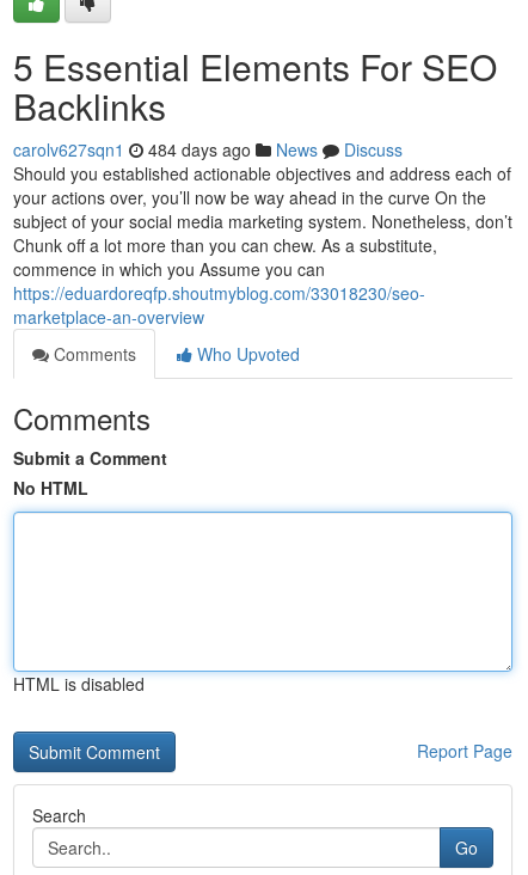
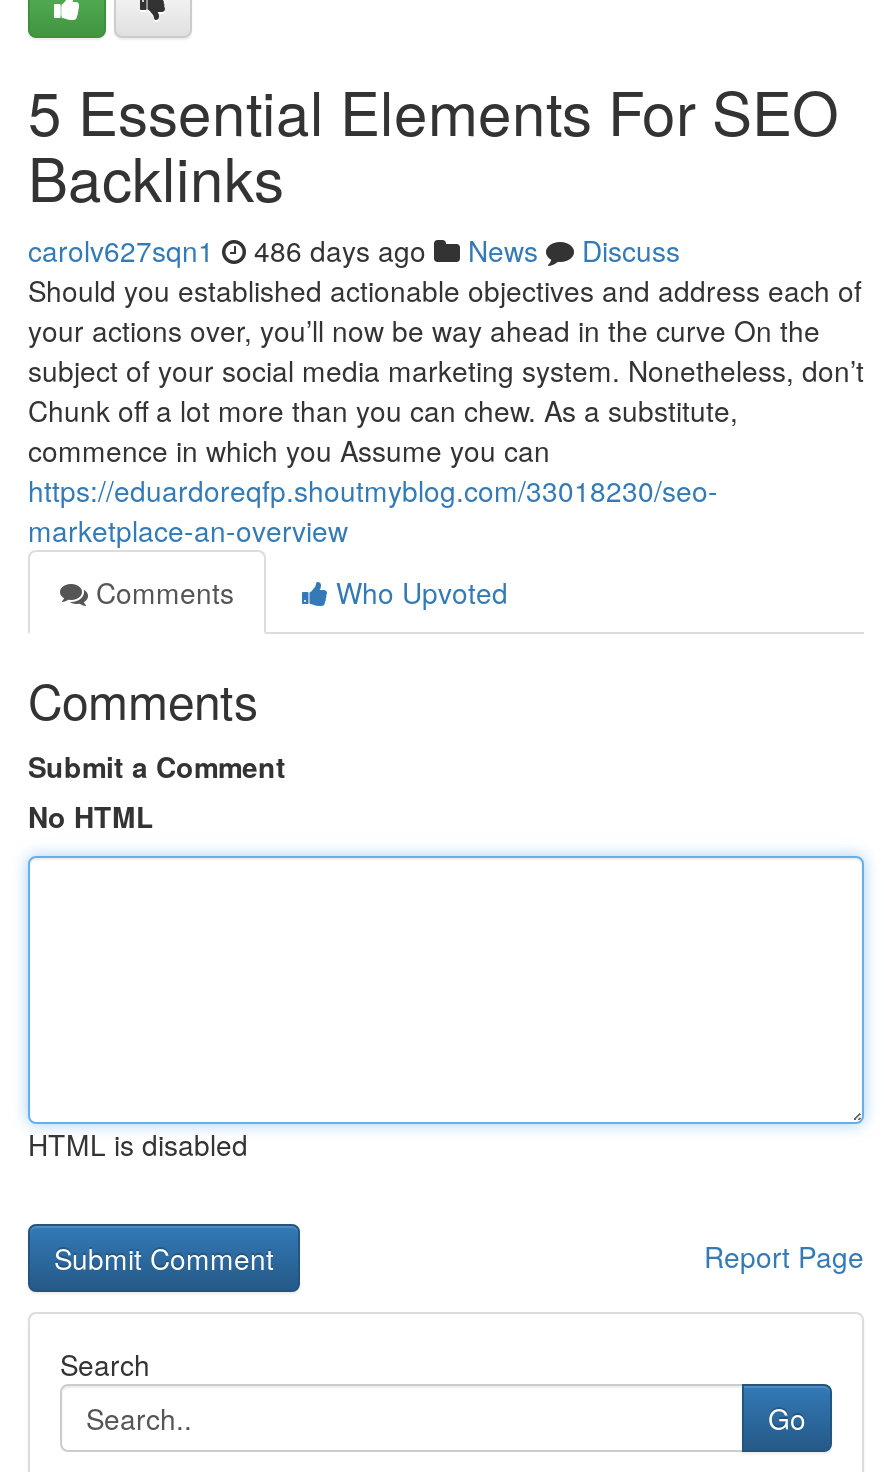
[13,137,403,161] carolv627sqn1 484 days ago News Discuss -> [28,230,680,270] carolv627sqn1 486 days ago News Discuss

